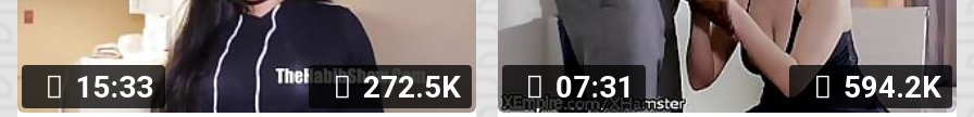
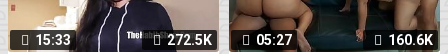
[556,69,941,104] 07:31 | 594.2K -> [256,32,433,48] 05:27 | 160.6K

